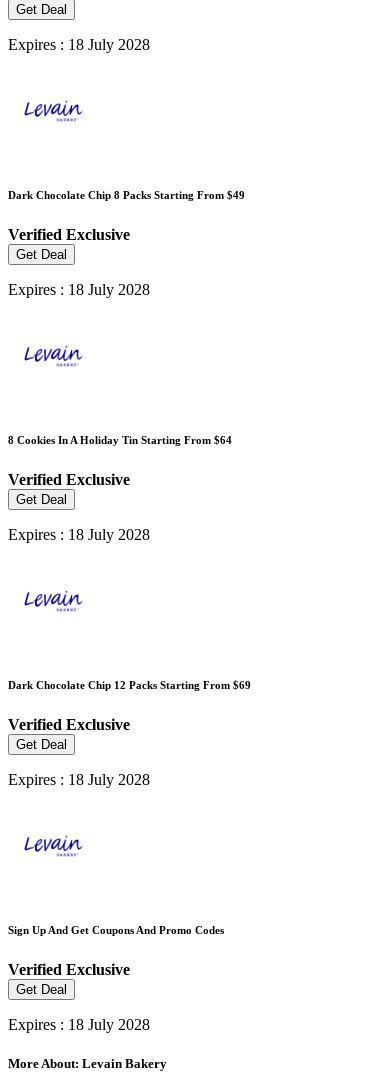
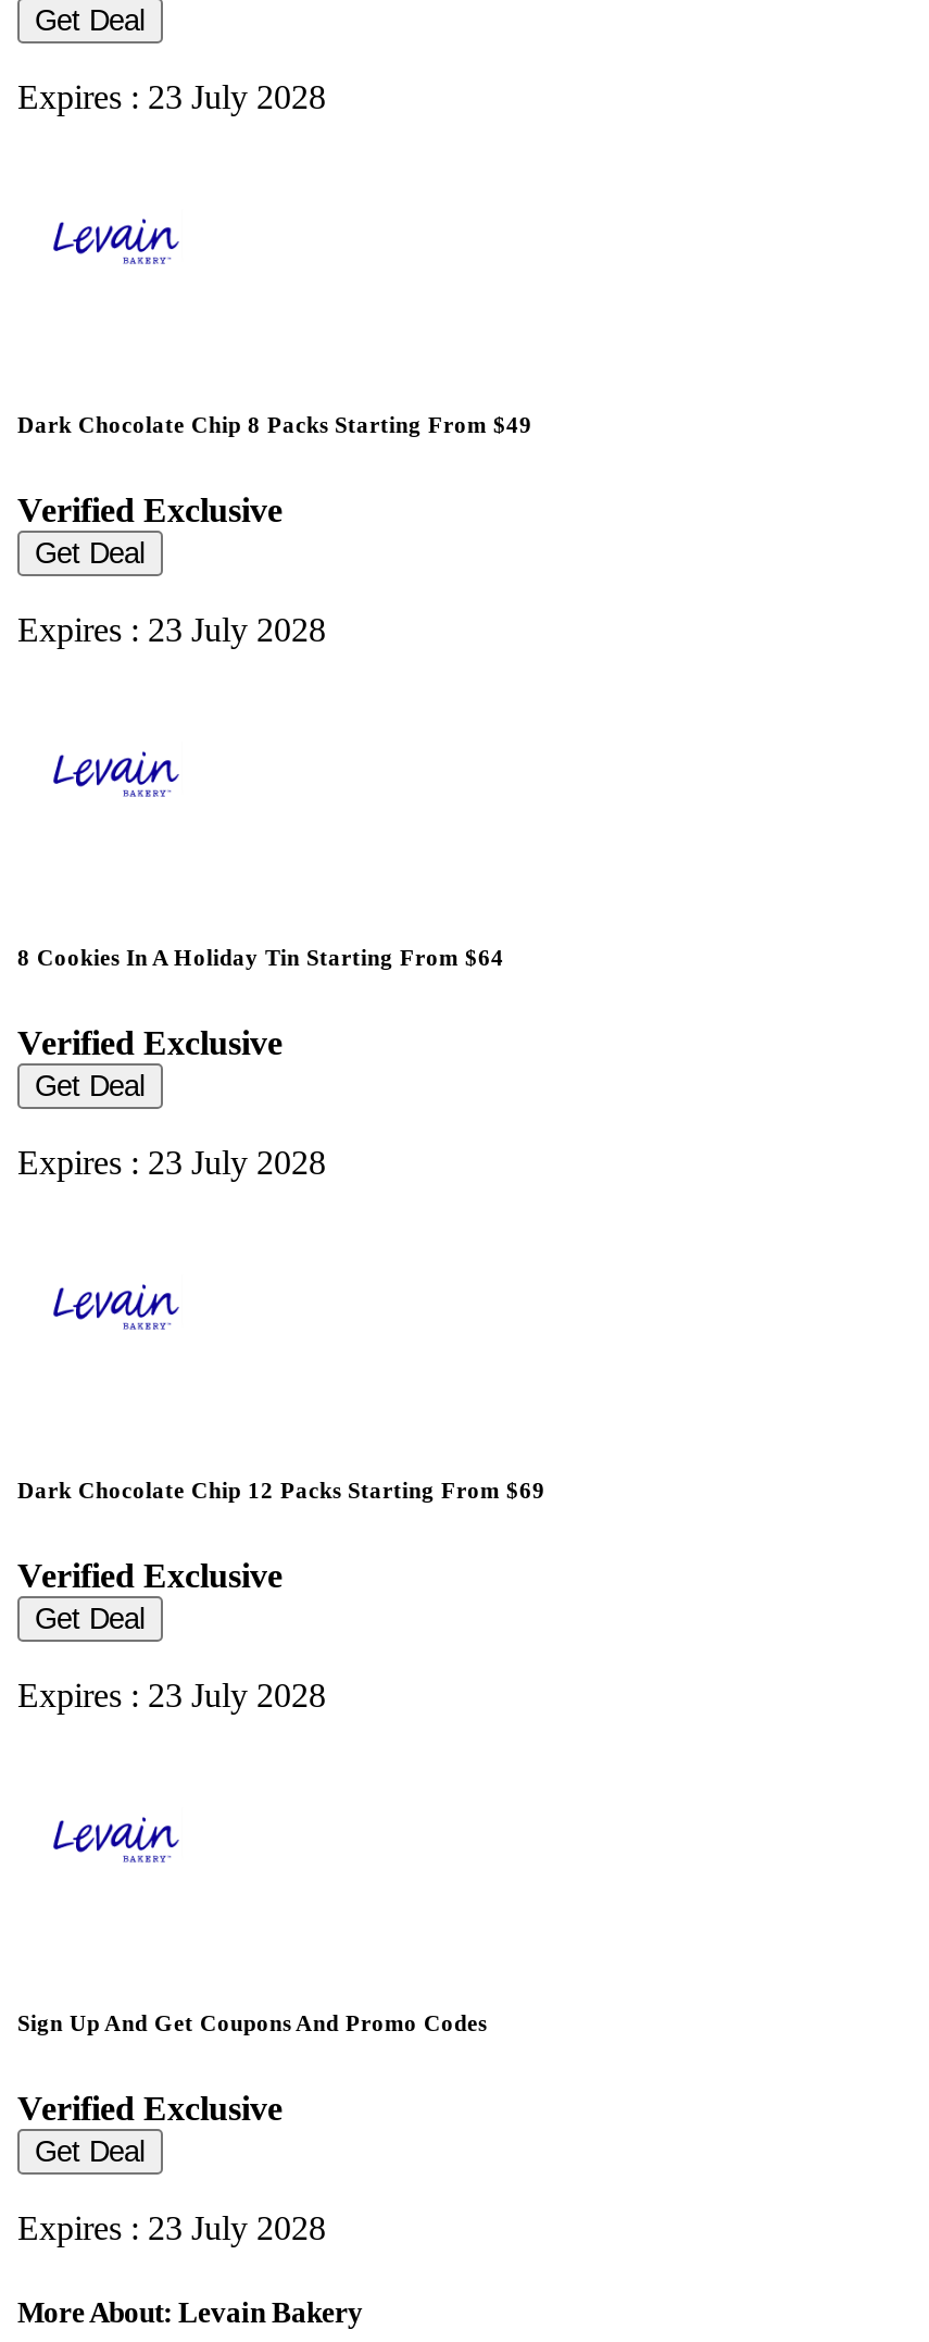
[8,36,150,53] Expires : 18 July 2028 -> [17,79,326,115] Expires : 23 July 2028
[8,281,150,298] Expires : 18 July 2028 -> [17,611,326,648] Expires : 23 July 2028
[8,526,150,543] Expires : 18 July 2028 -> [17,1144,326,1181] Expires : 23 July 2028
[8,771,150,788] Expires : 18 July 2028 -> [17,1676,326,1713] Expires : 23 July 2028
[8,1016,150,1033] Expires : 18 July 2028 -> [17,2209,326,2246] Expires : 23 July 2028

